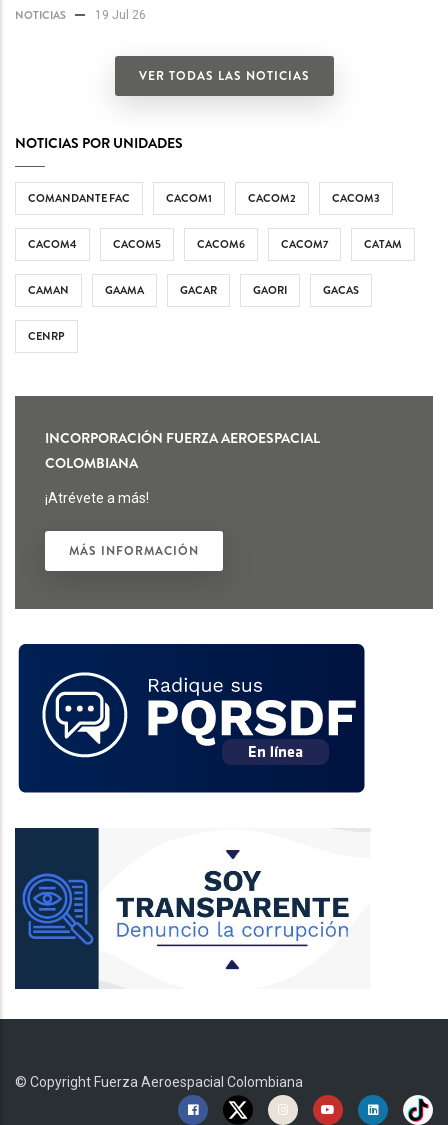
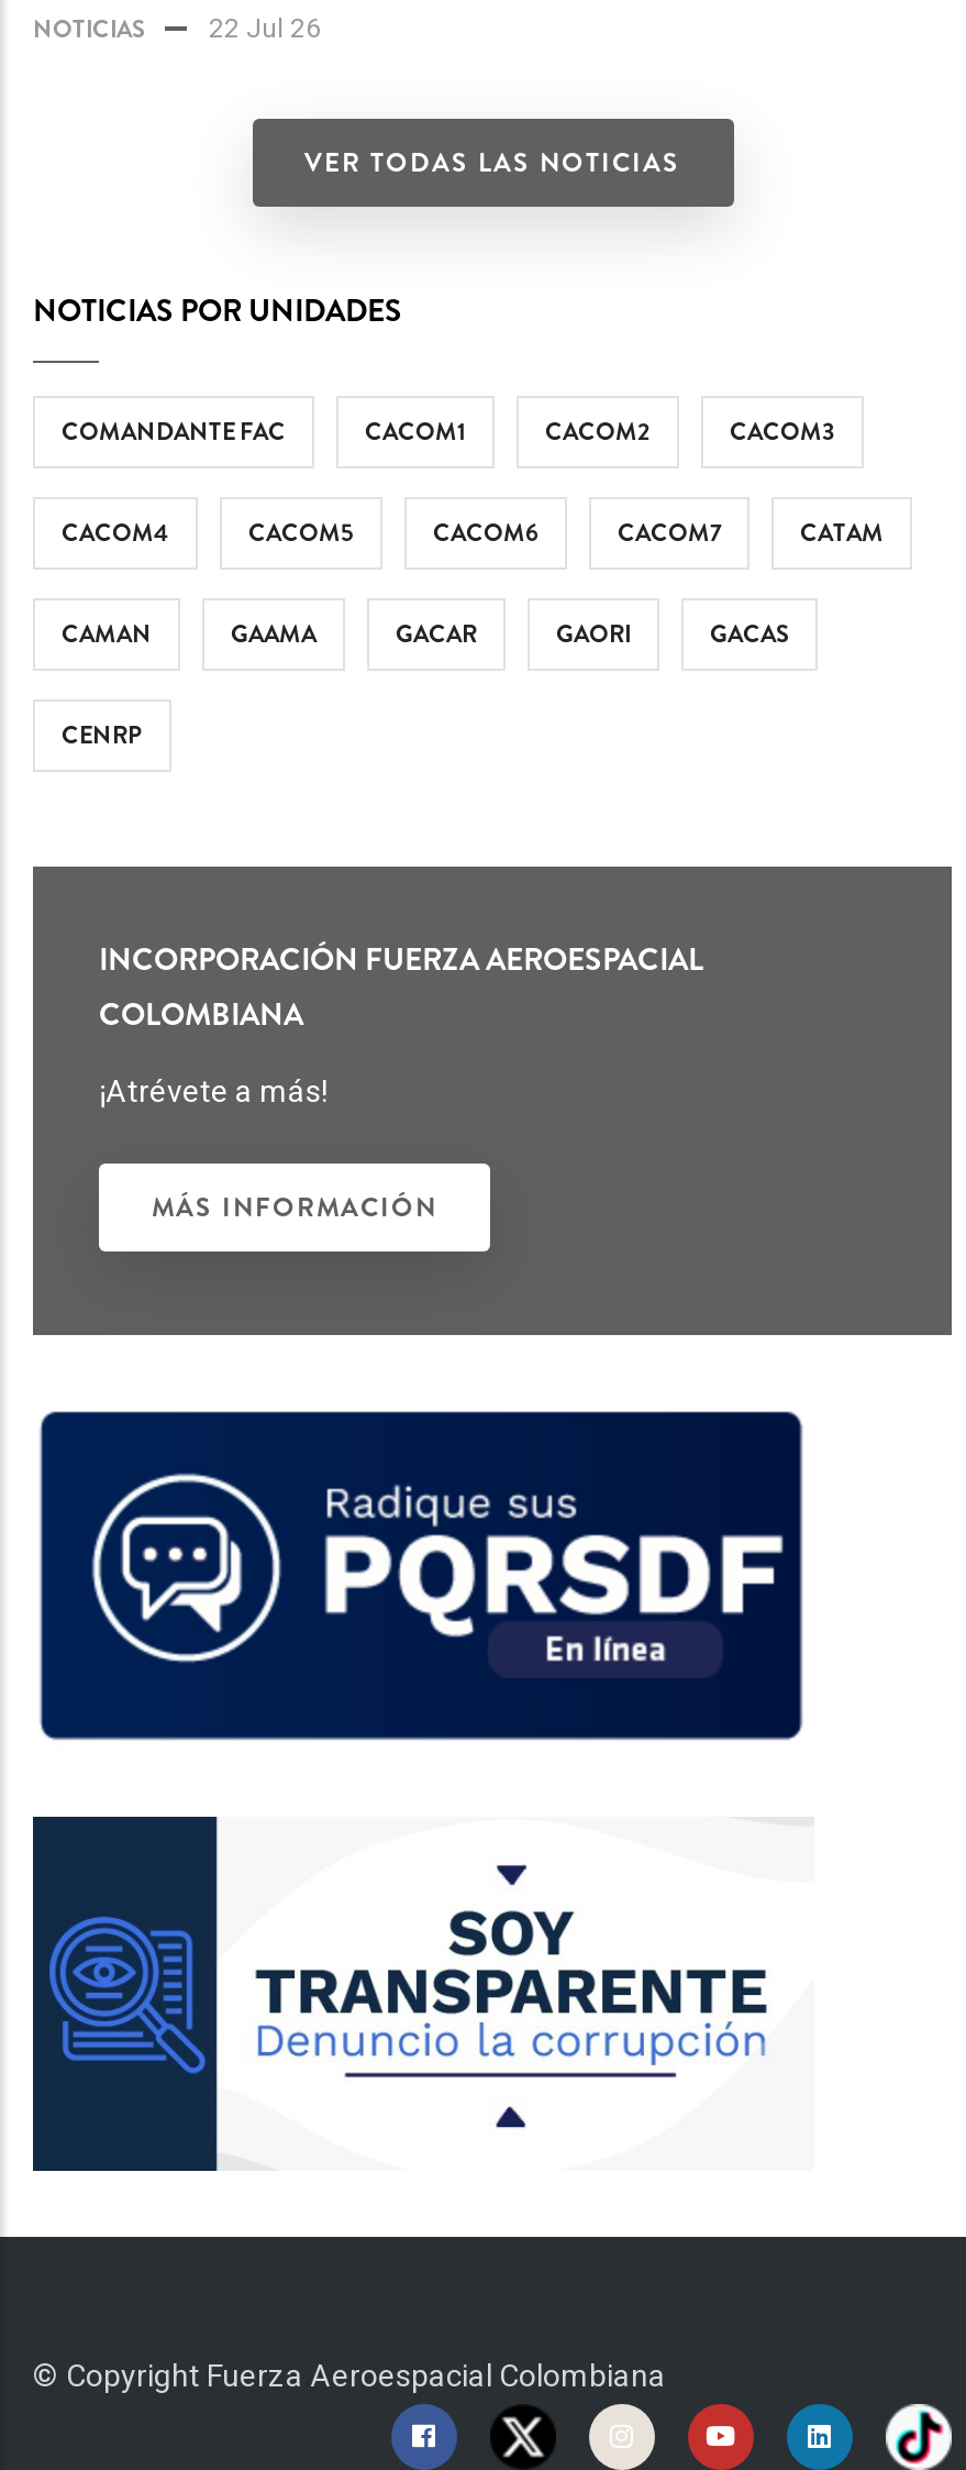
[95,8,146,22] 19 Jul 26 -> [209,14,321,45] 22 Jul 26

